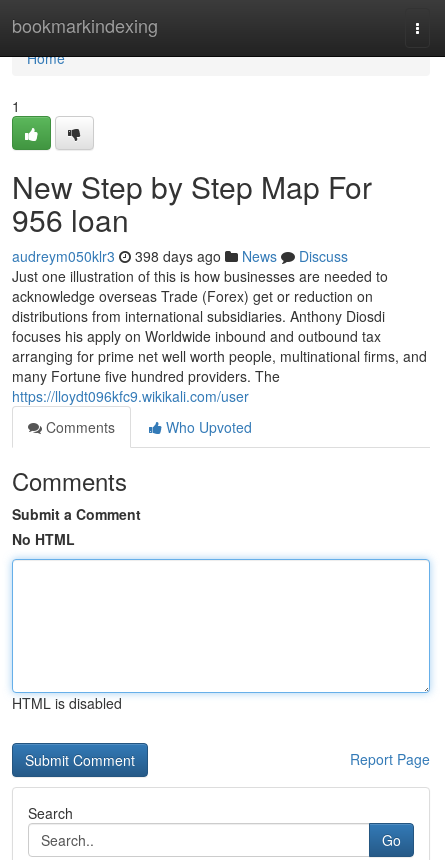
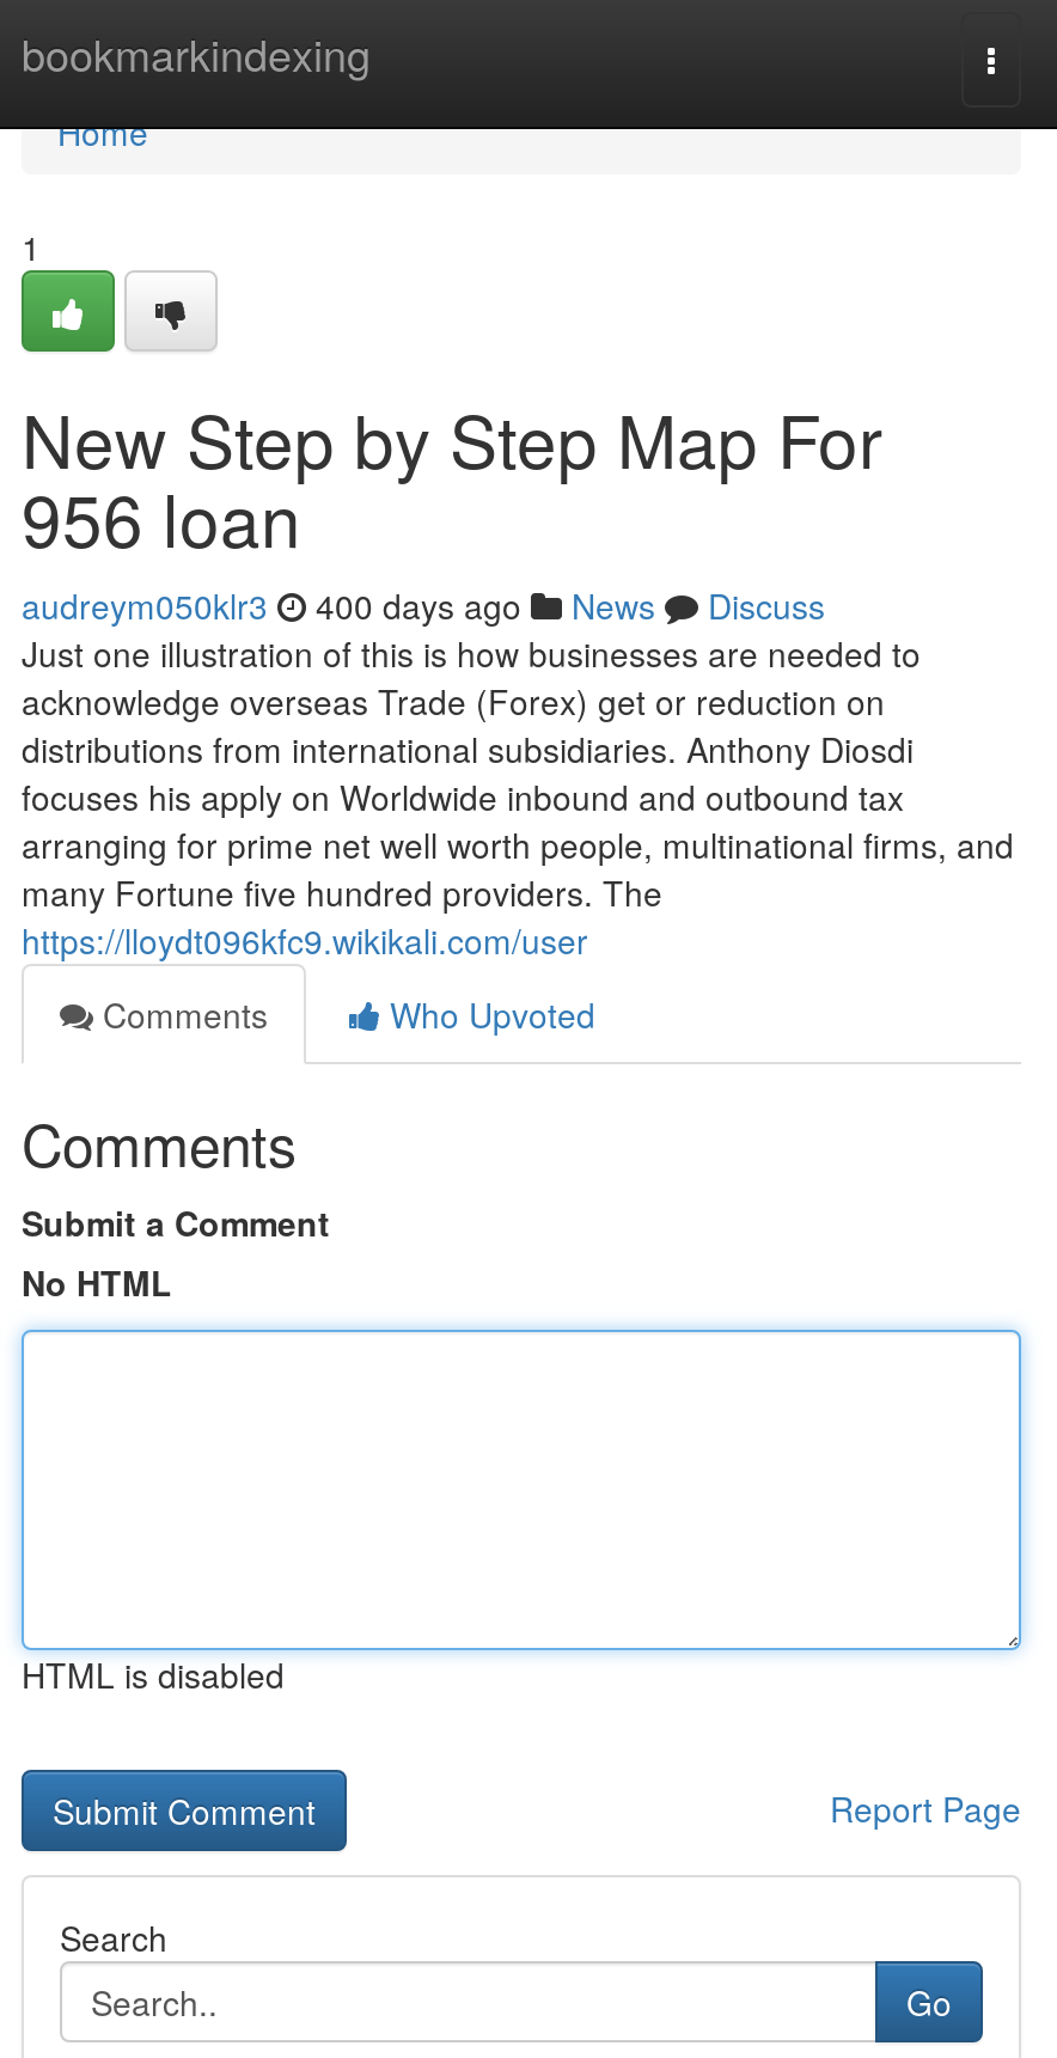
[12,246,348,266] audreym050klr3 398 days ago News Discuss -> [22,581,825,629] audreym050klr3 400 days ago News Discuss

